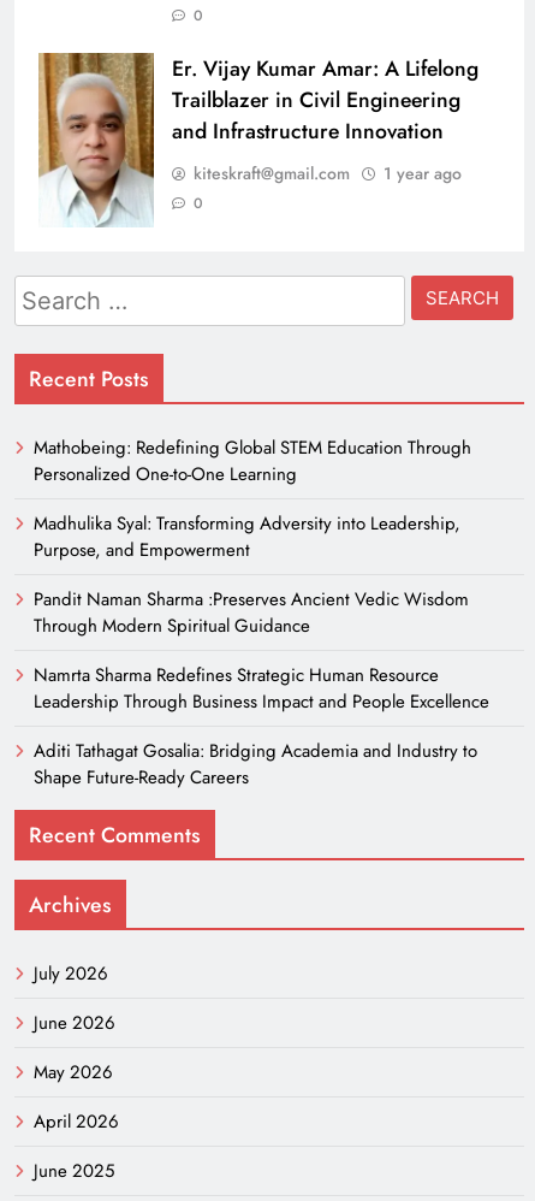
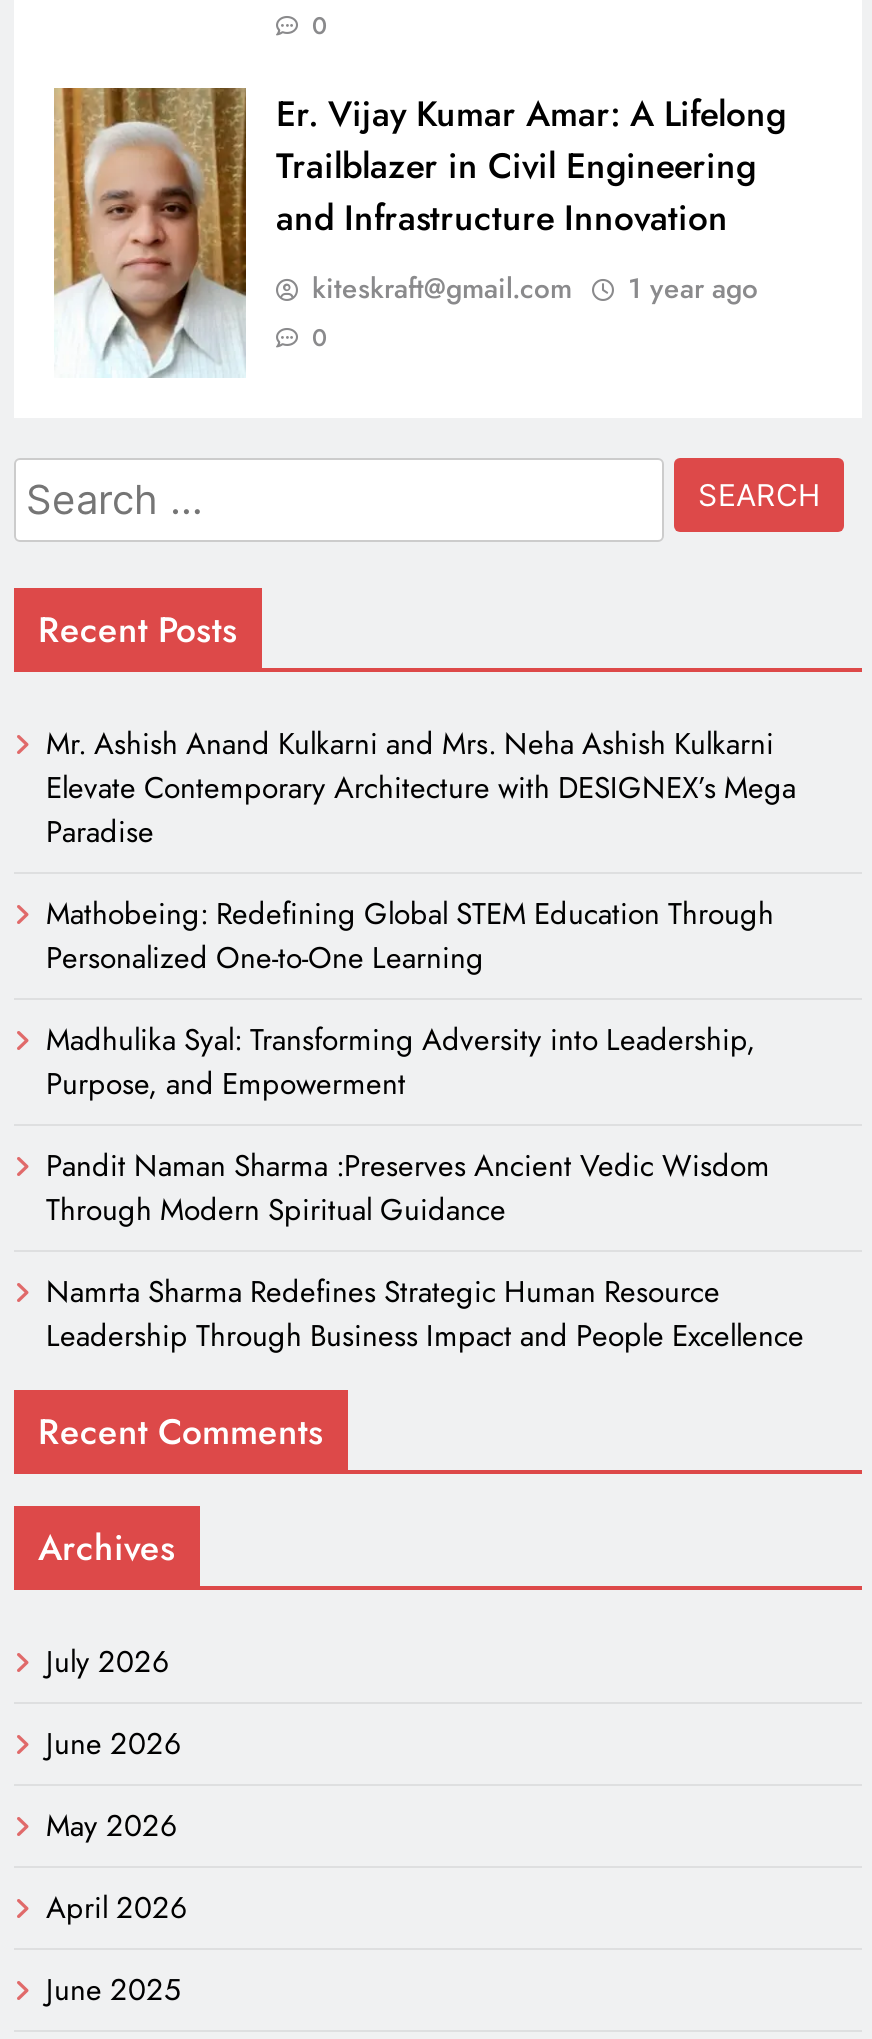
none -> [46,722,796,854] Mr. Ashish Anand Kulkarni and Mrs. Neha Ashish Kulkarni | Elevate Contemporary Architecture with DESIGNEX’s Mega | Paradise
moved [34,434,489,715] -> [46,892,804,1358]: Mathobeing: Redefining Global STEM Education Through | Personalized One-to-One Learning | Madhulika Syal: Transforming Adversity into Leadership, | Purpose, and Empowerment | Pandit Naman Sharma :Preserves Ancient Vedic Wisdom | Through Modern Spiritual Guidance | Namrta Sharma Redefines Strategic Human Resource | Leadership Through Business Impact and People Excellence
[34,737,477,790] Aditi Tathagat Gosalia: Bridging Academia and Industry to | Shape Future-Ready Careers -> none

